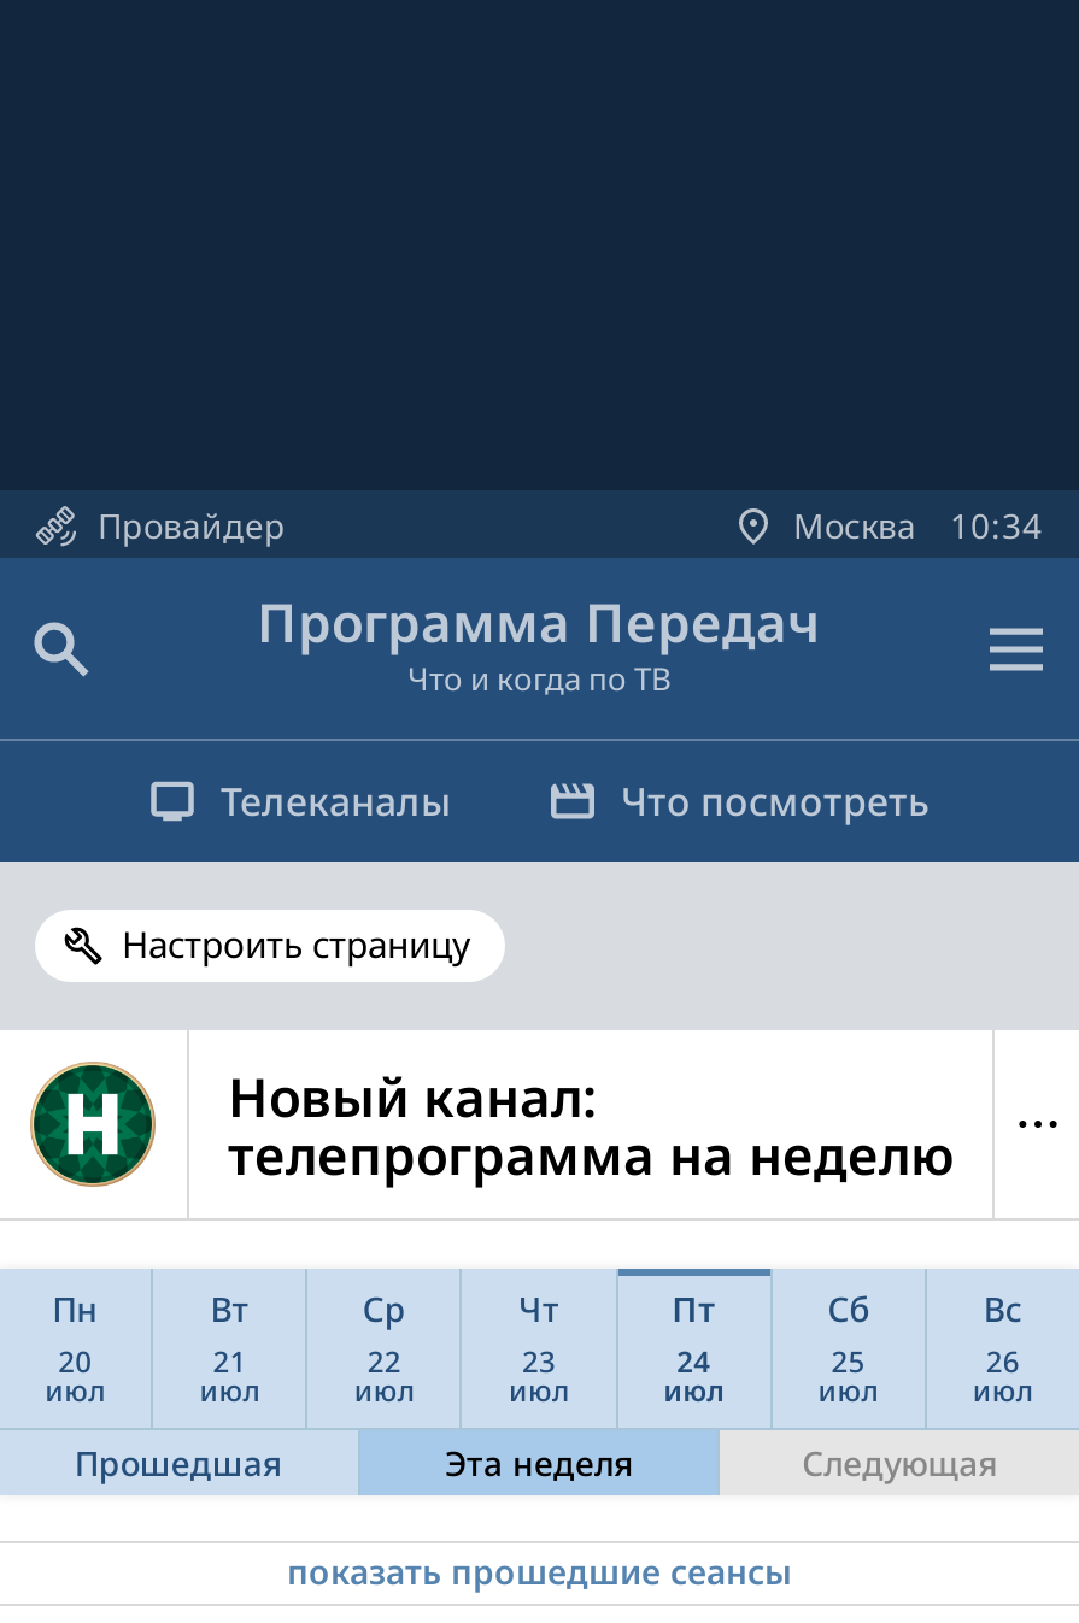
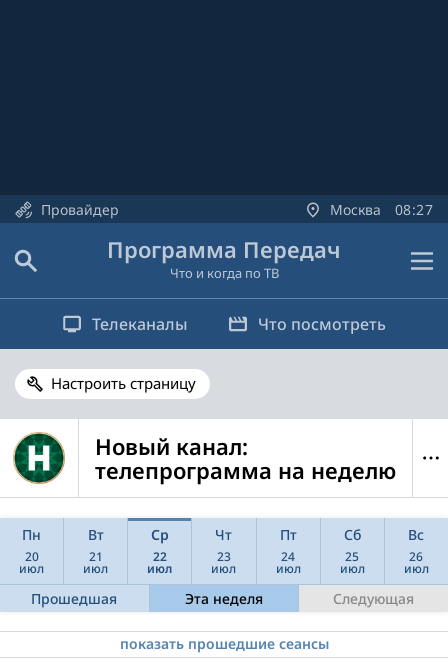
[793,501,1043,547] Москва 10 34 -> [329,199,433,218] Москва 08:27

